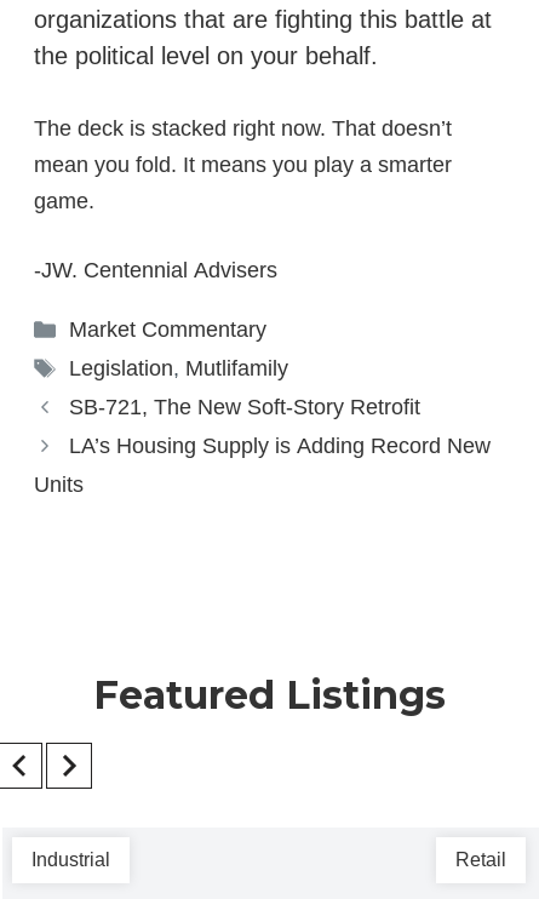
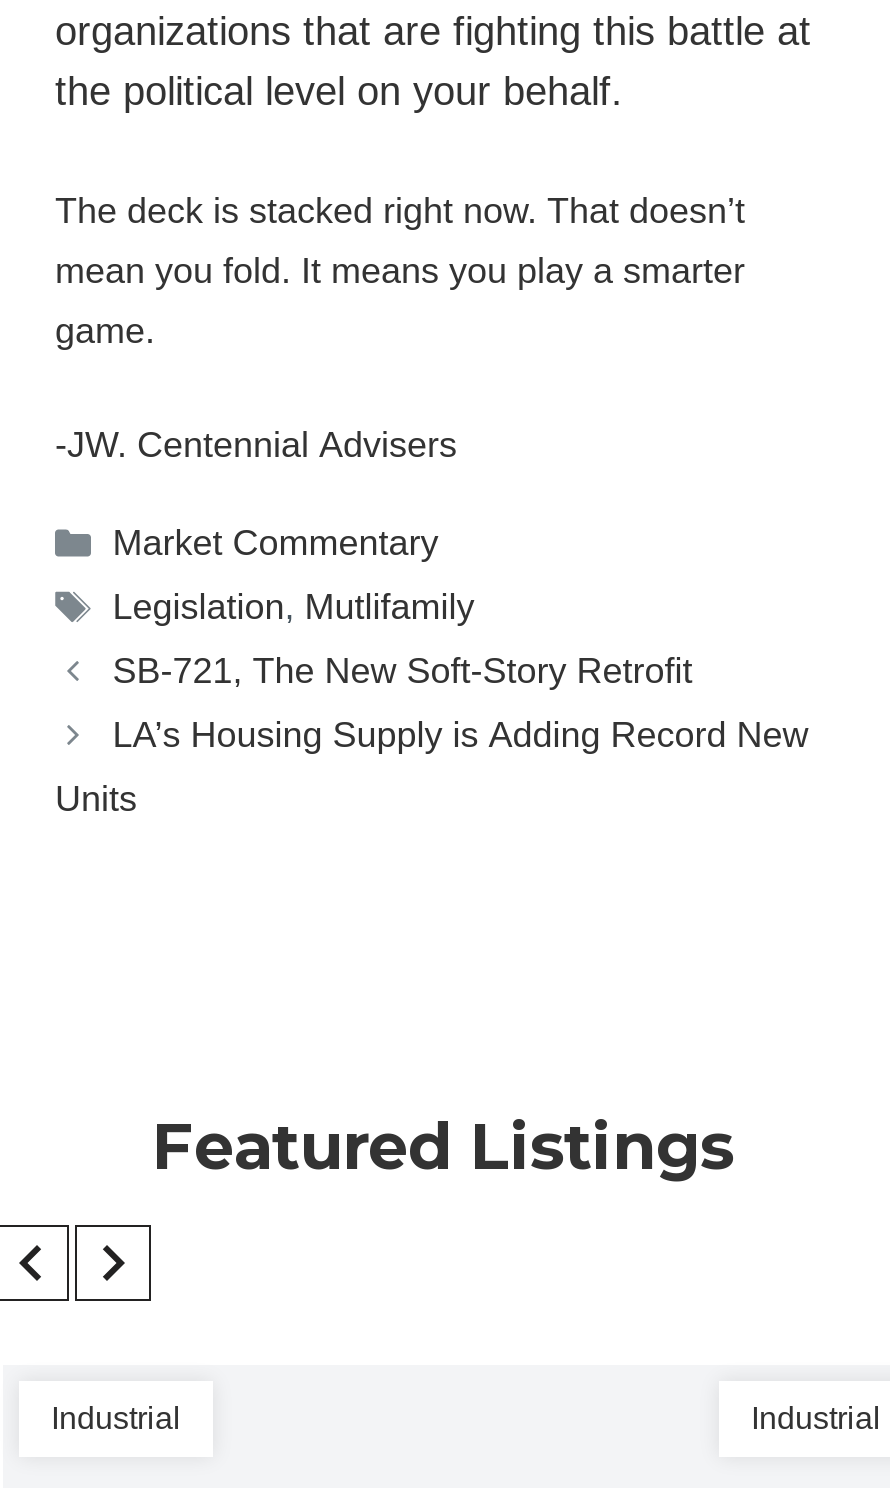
[455,850,506,870] Retail -> [751,1402,881,1436] Industrial

